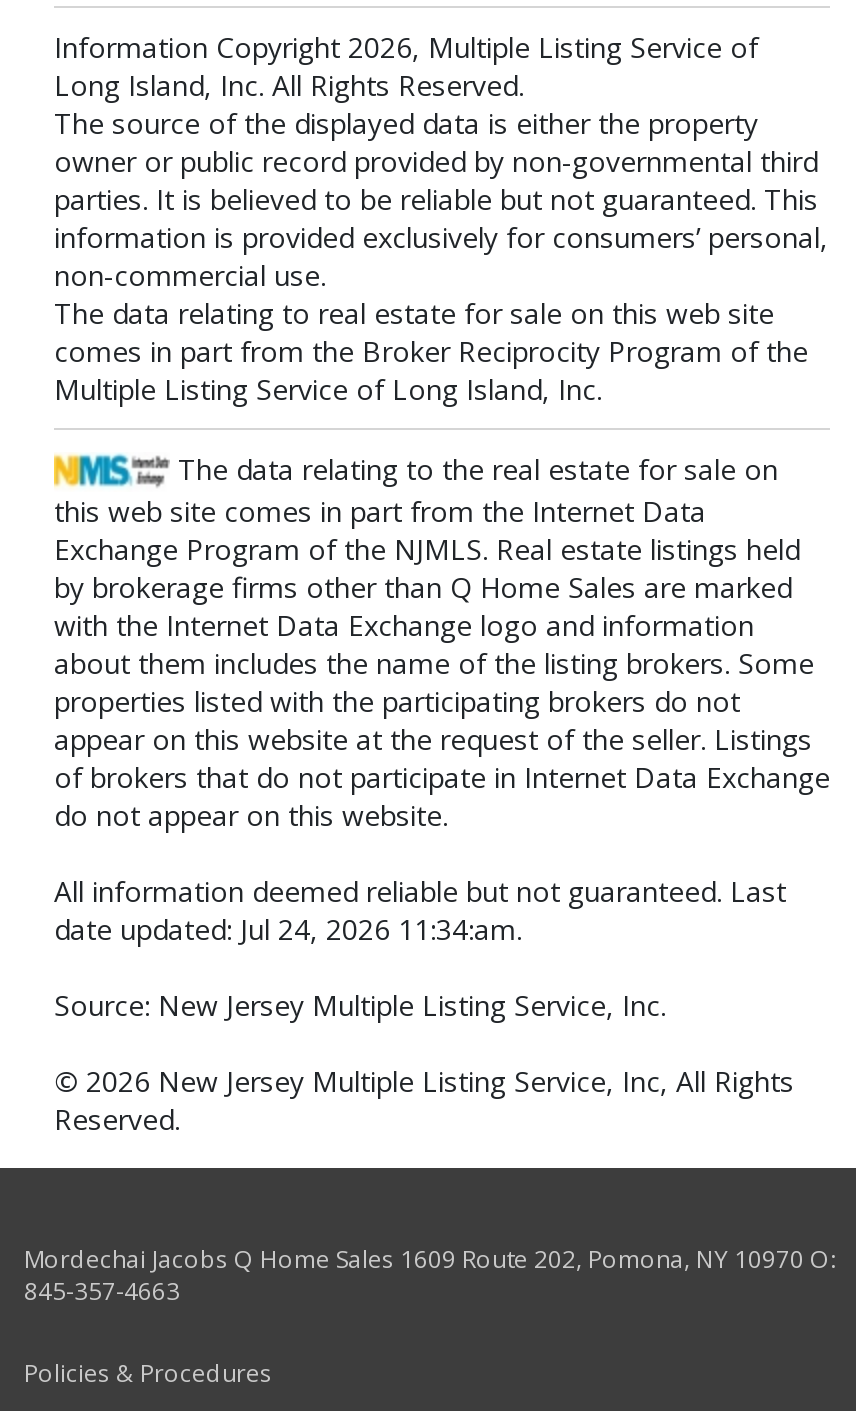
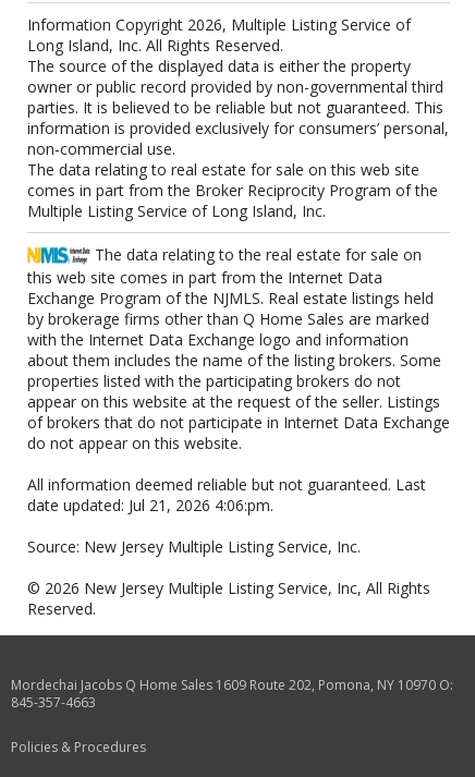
[54,910,522,948] date updated: Jul 24, 2026 11:34:am. -> [27,495,273,516] date updated: Jul 21, 2026 4:06:pm.

